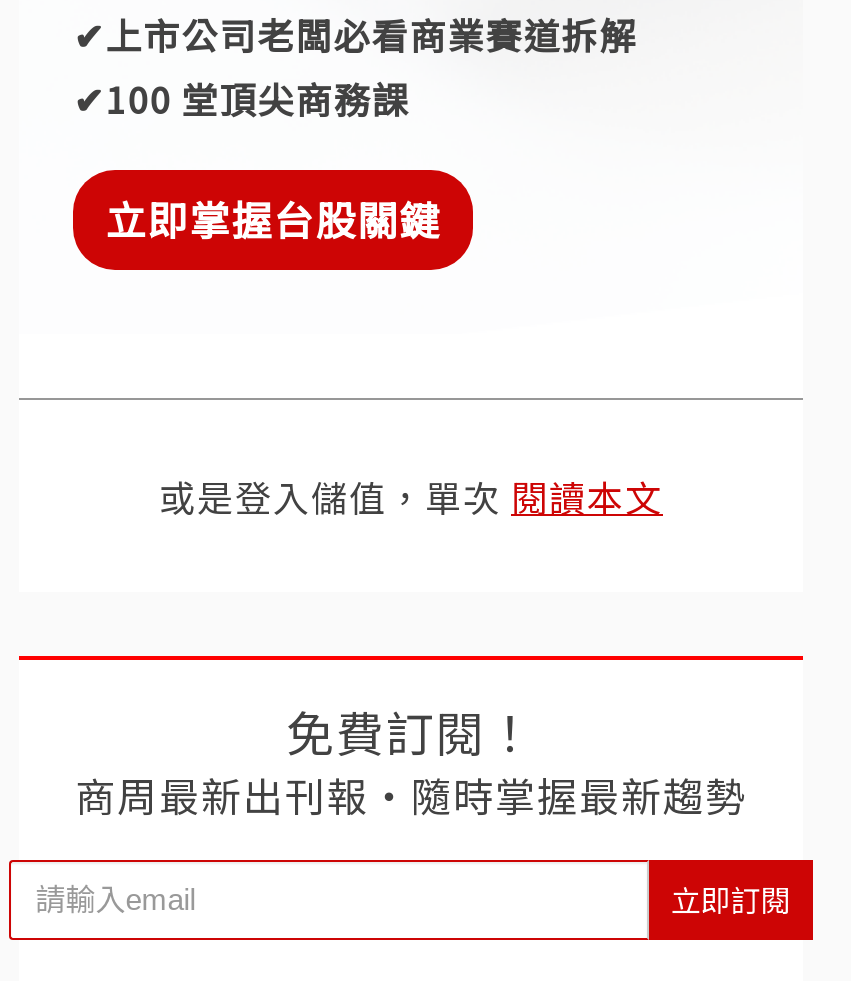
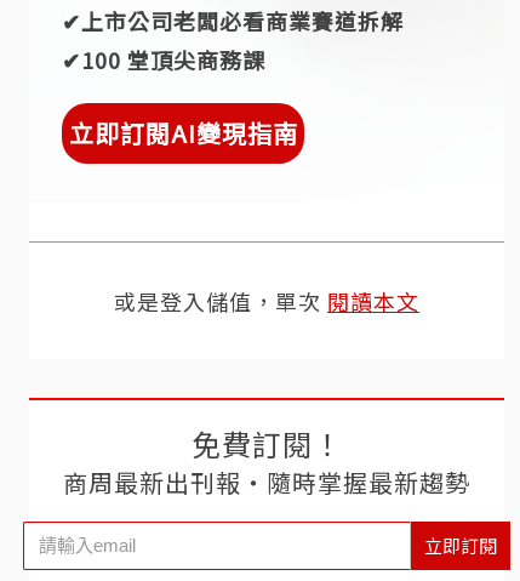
[105,190,441,248] 立即掌握台股關鍵 -> [69,115,298,150] 立即訂閱AI變現指南

